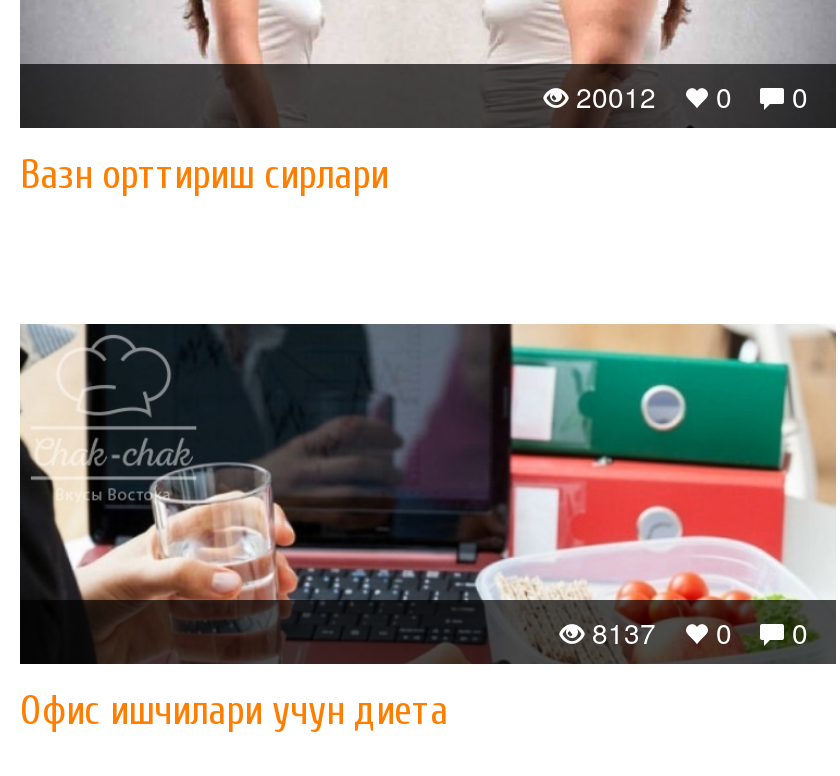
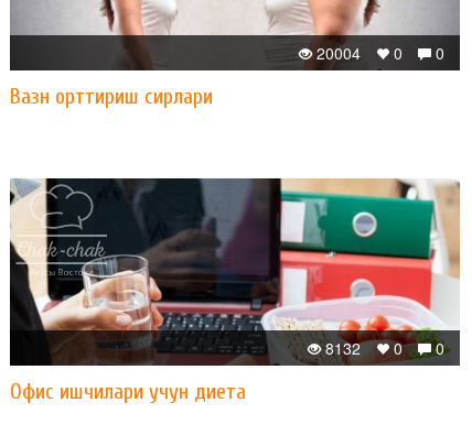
[576,76,808,116] 20012 0 0 -> [317,42,444,64] 20004 0 0
[592,612,808,652] 8137 0 0 -> [325,337,444,359] 8132 0 0

